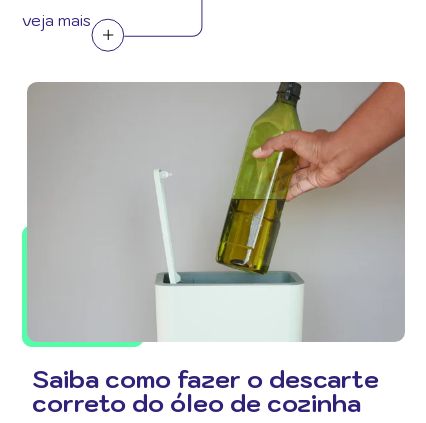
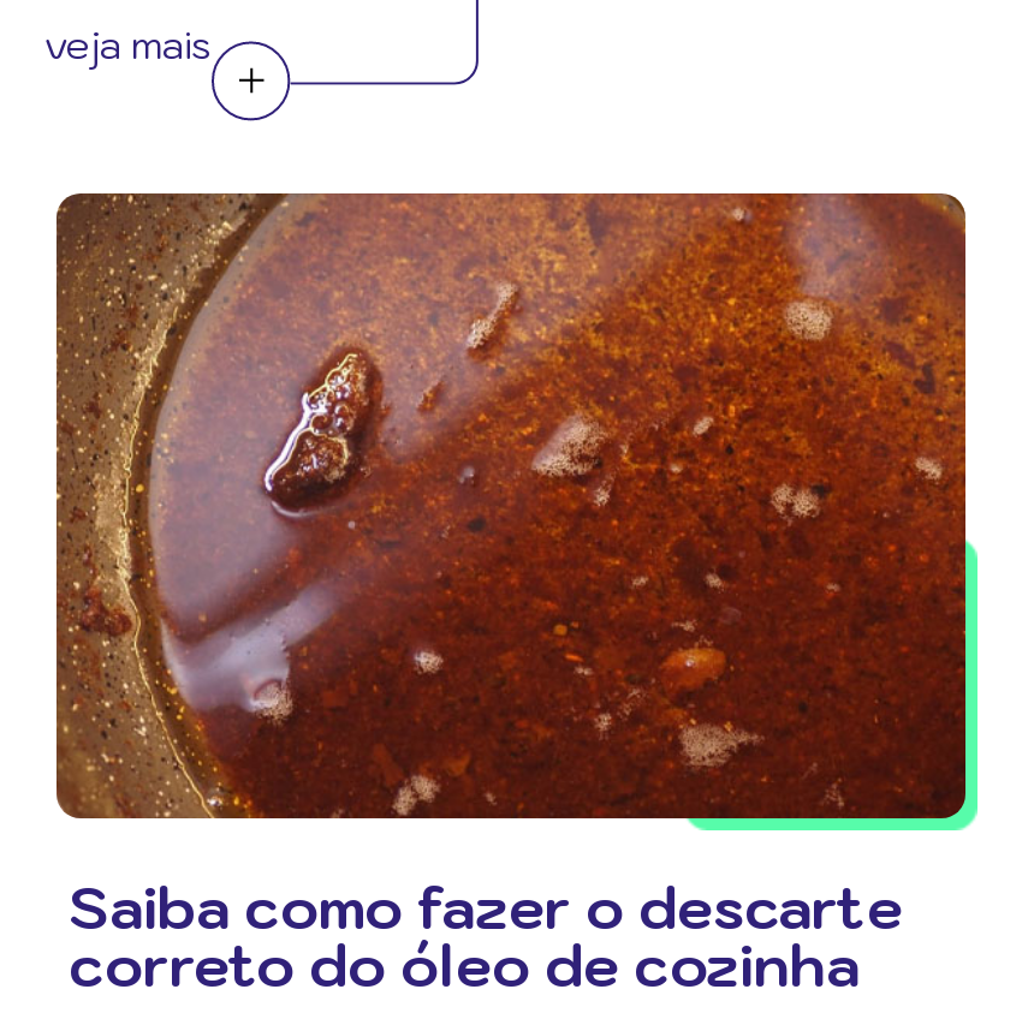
[21,81,410,348] [image] -> [44,191,980,833] [image]

